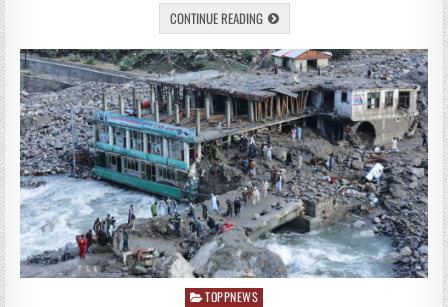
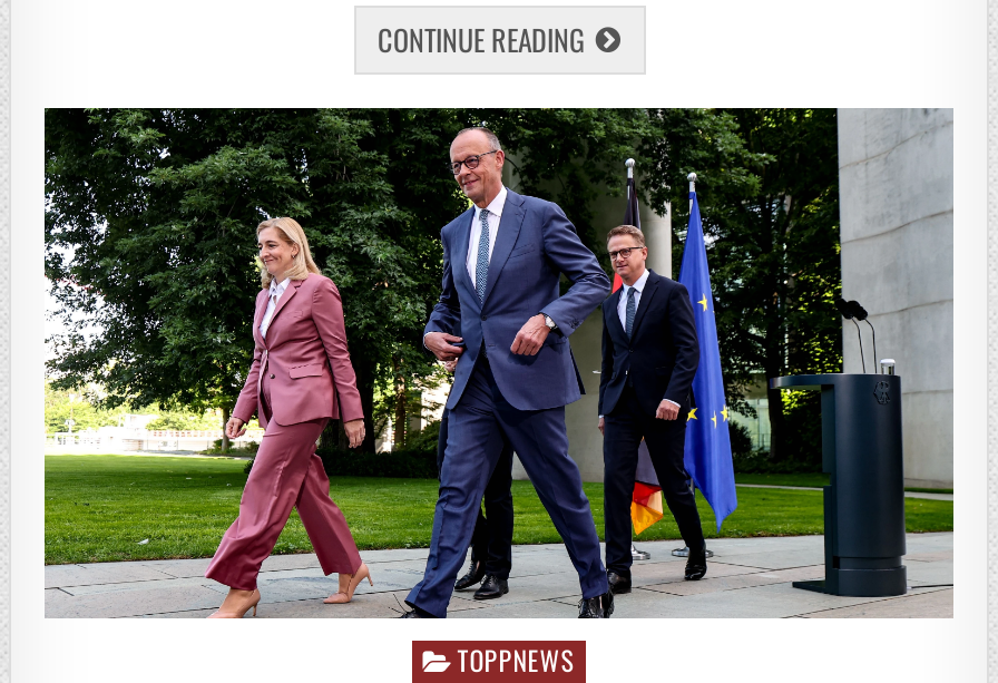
[19,48,429,279] [image] -> [42,105,956,619] [image]

